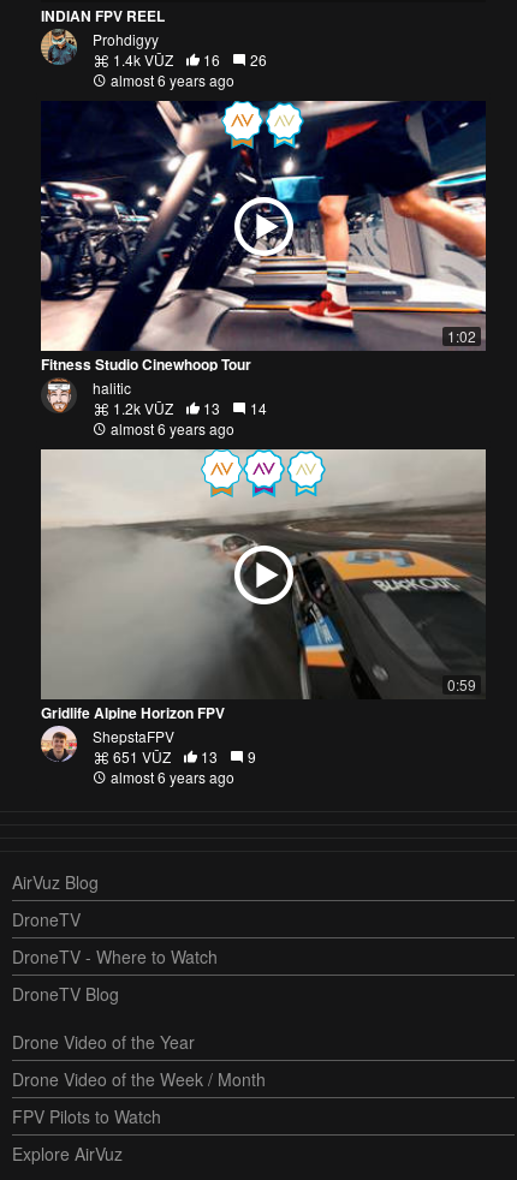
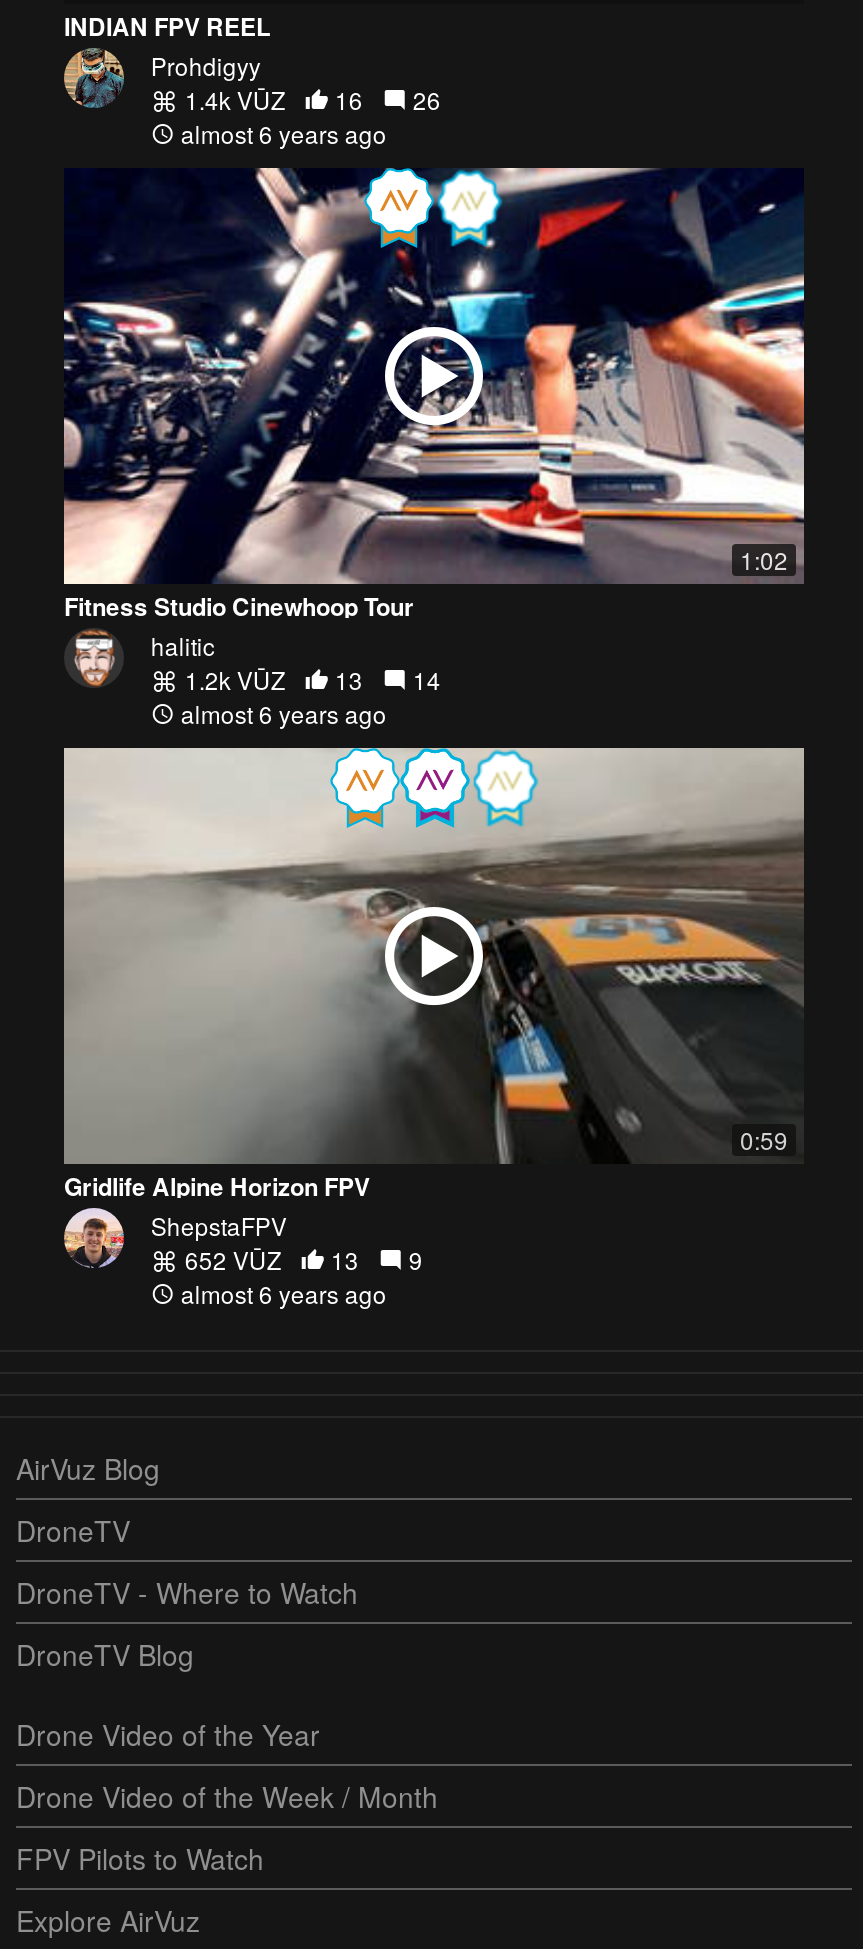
[110,746,256,767] 651 VŪZ 13 9 -> [179,1242,423,1276] 652 VŪZ 13 9

